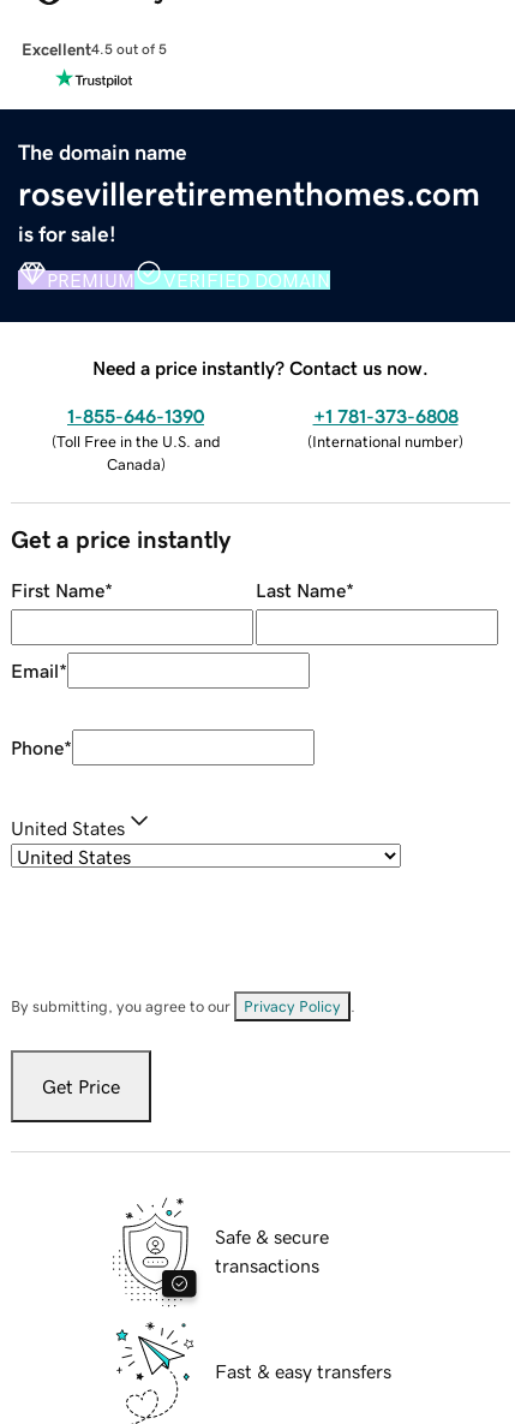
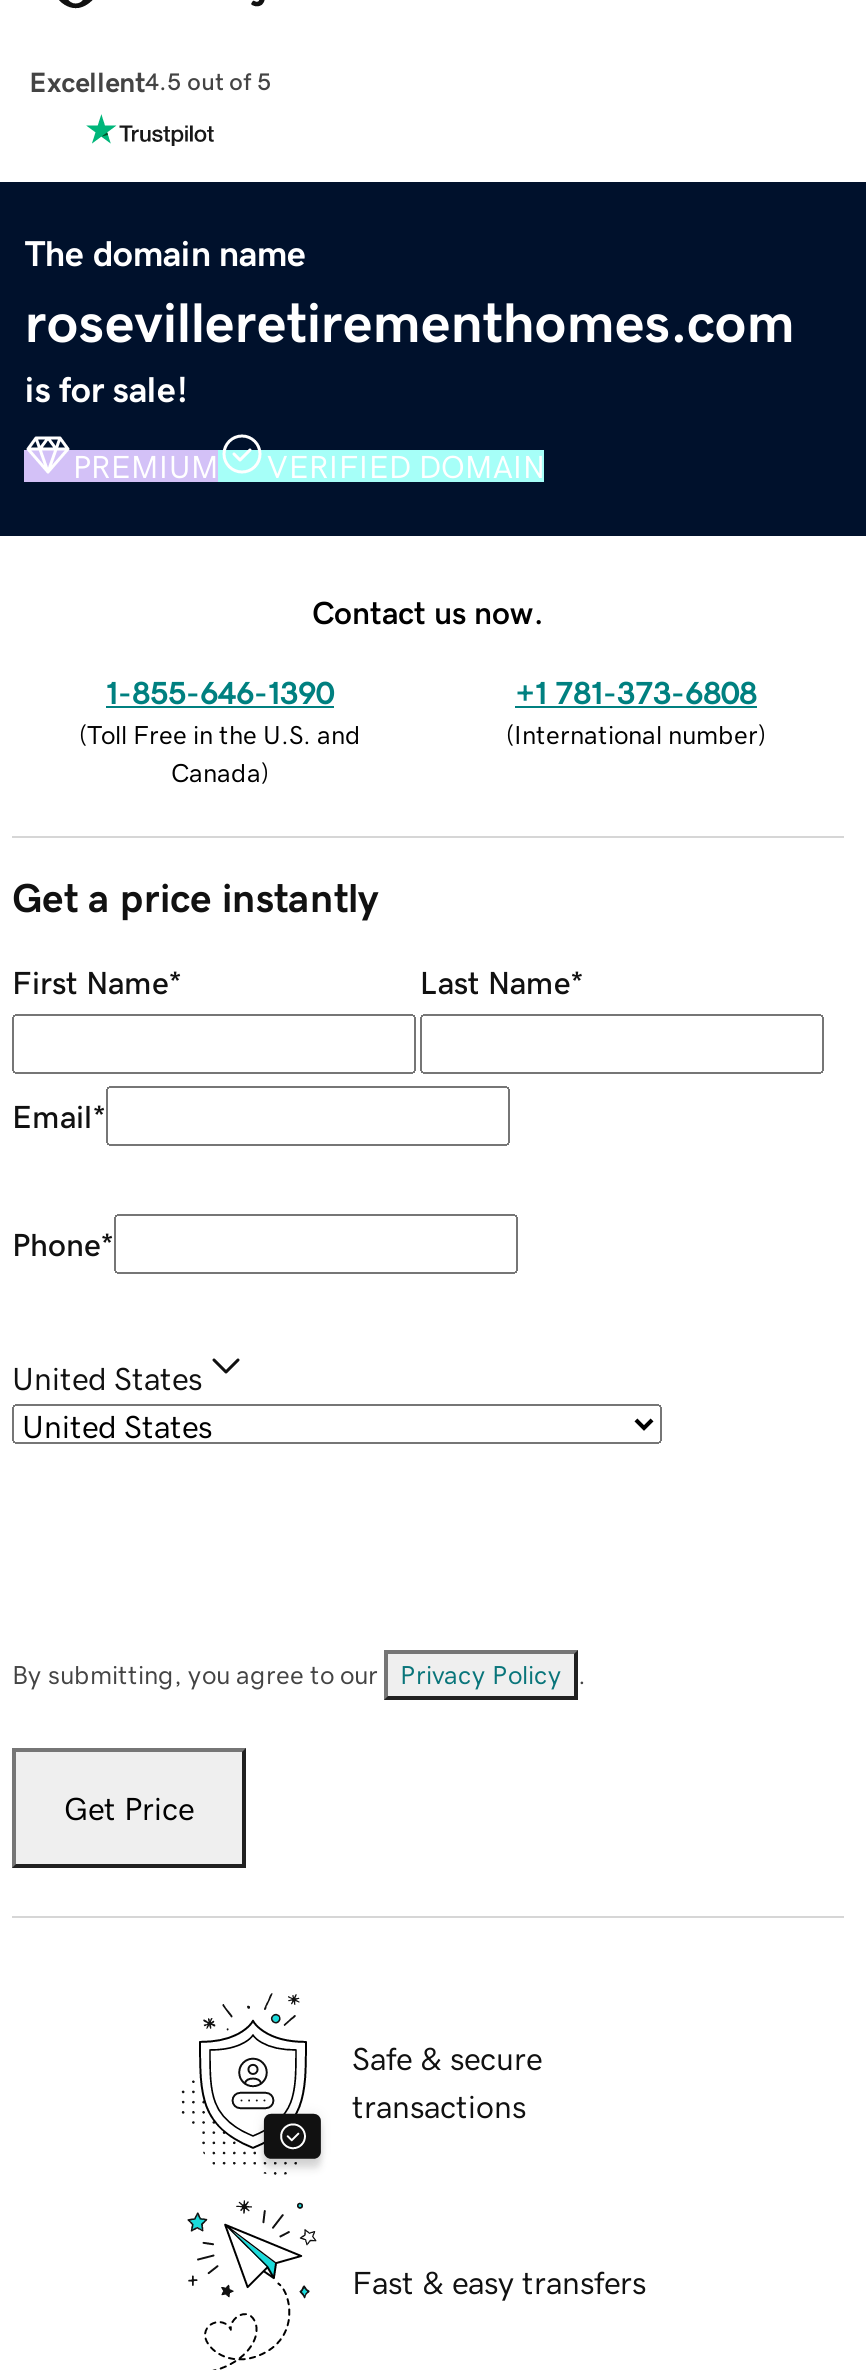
[92,358,429,377] Need a price instantly? Contact us now. -> [312,595,544,627] Contact us now.

